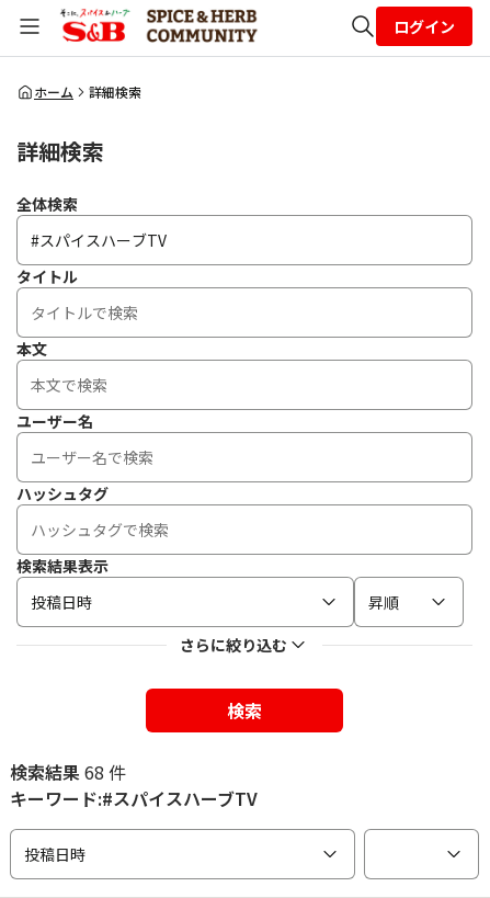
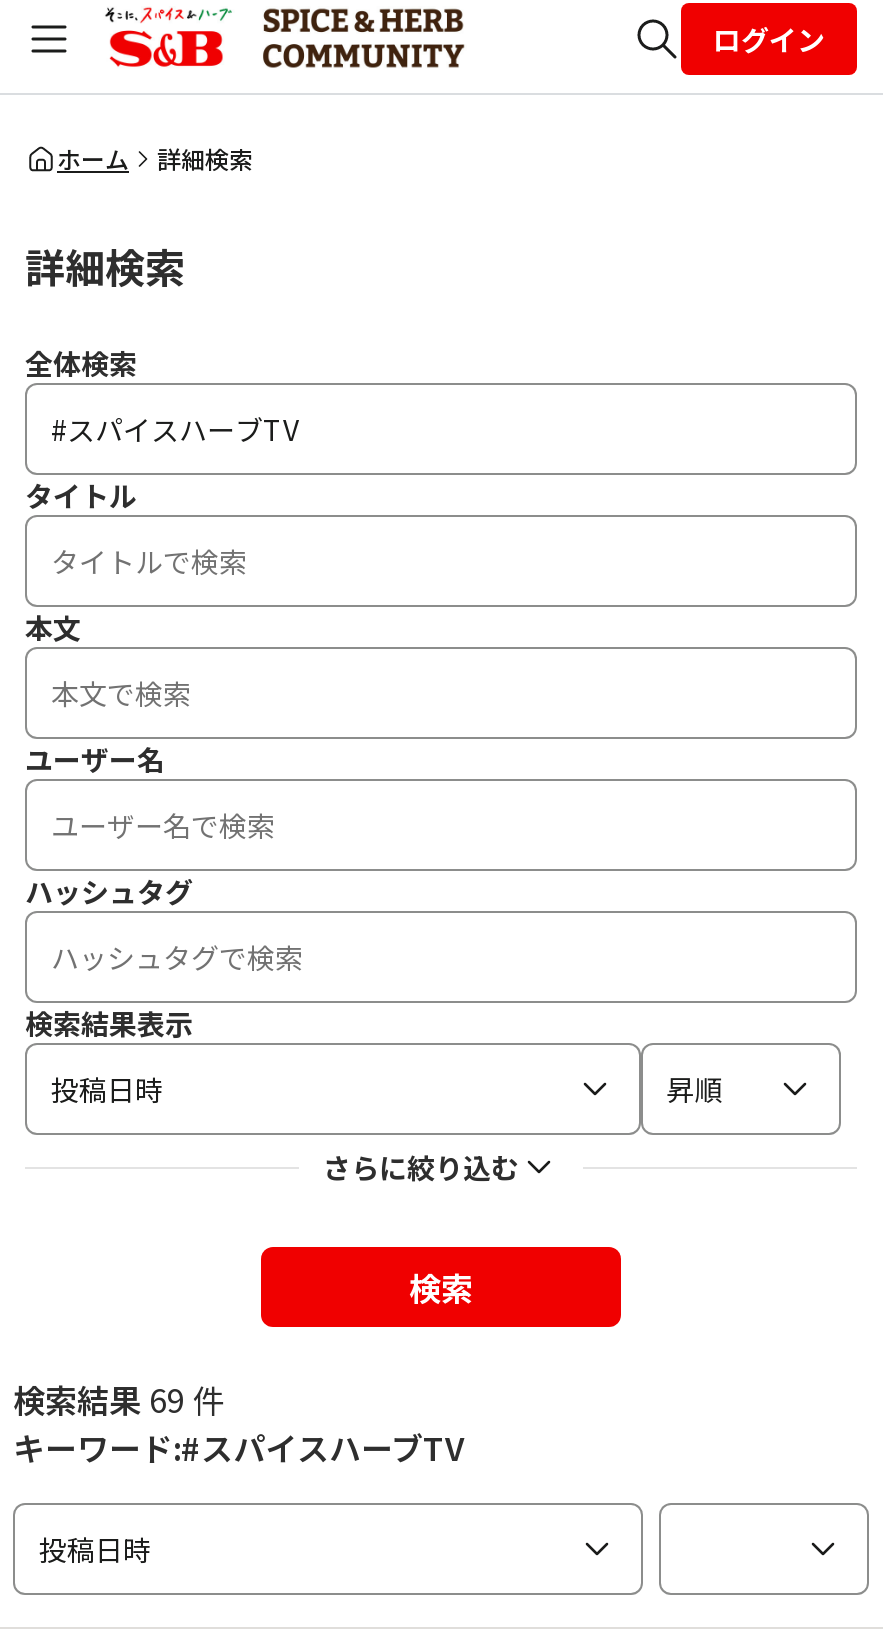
[10,759,126,785] 検索結果68 件 -> [13,1375,225,1423] 検索結果69 件

